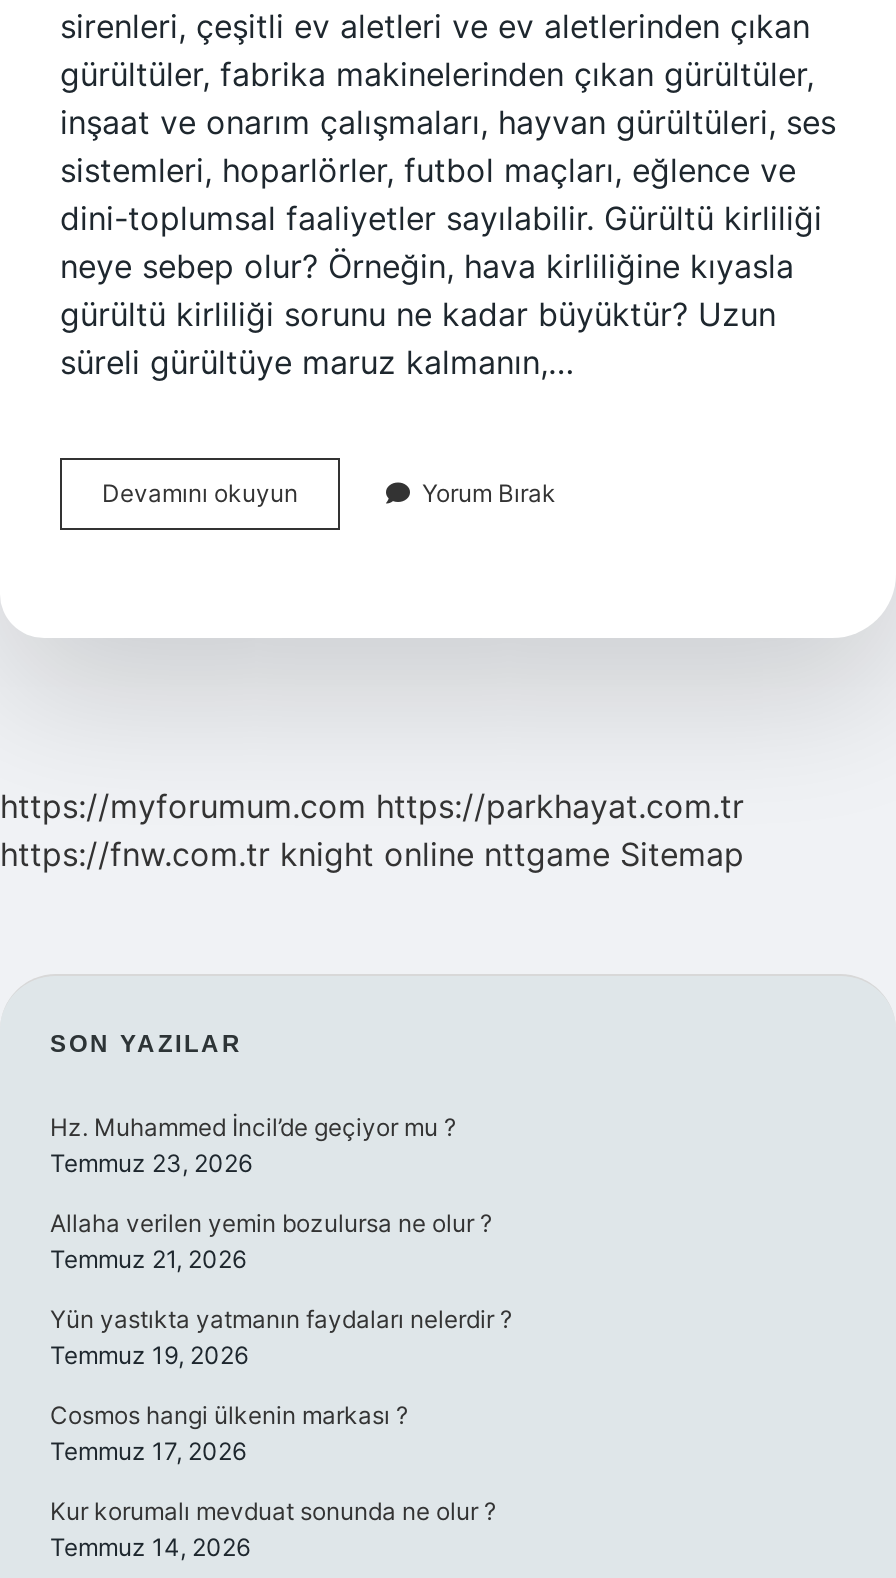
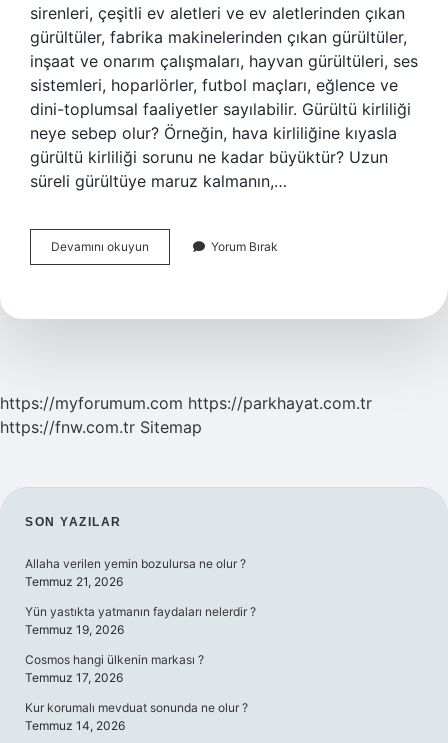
[0,834,744,874] https://fnw.com.tr knight online nttgame Sitemap -> [0,417,202,437] https://fnw.com.tr Sitemap
[50,1112,456,1178] Hz. Muhammed İncil’de geçiyor mu ? | Temmuz 23, 2026 -> none

